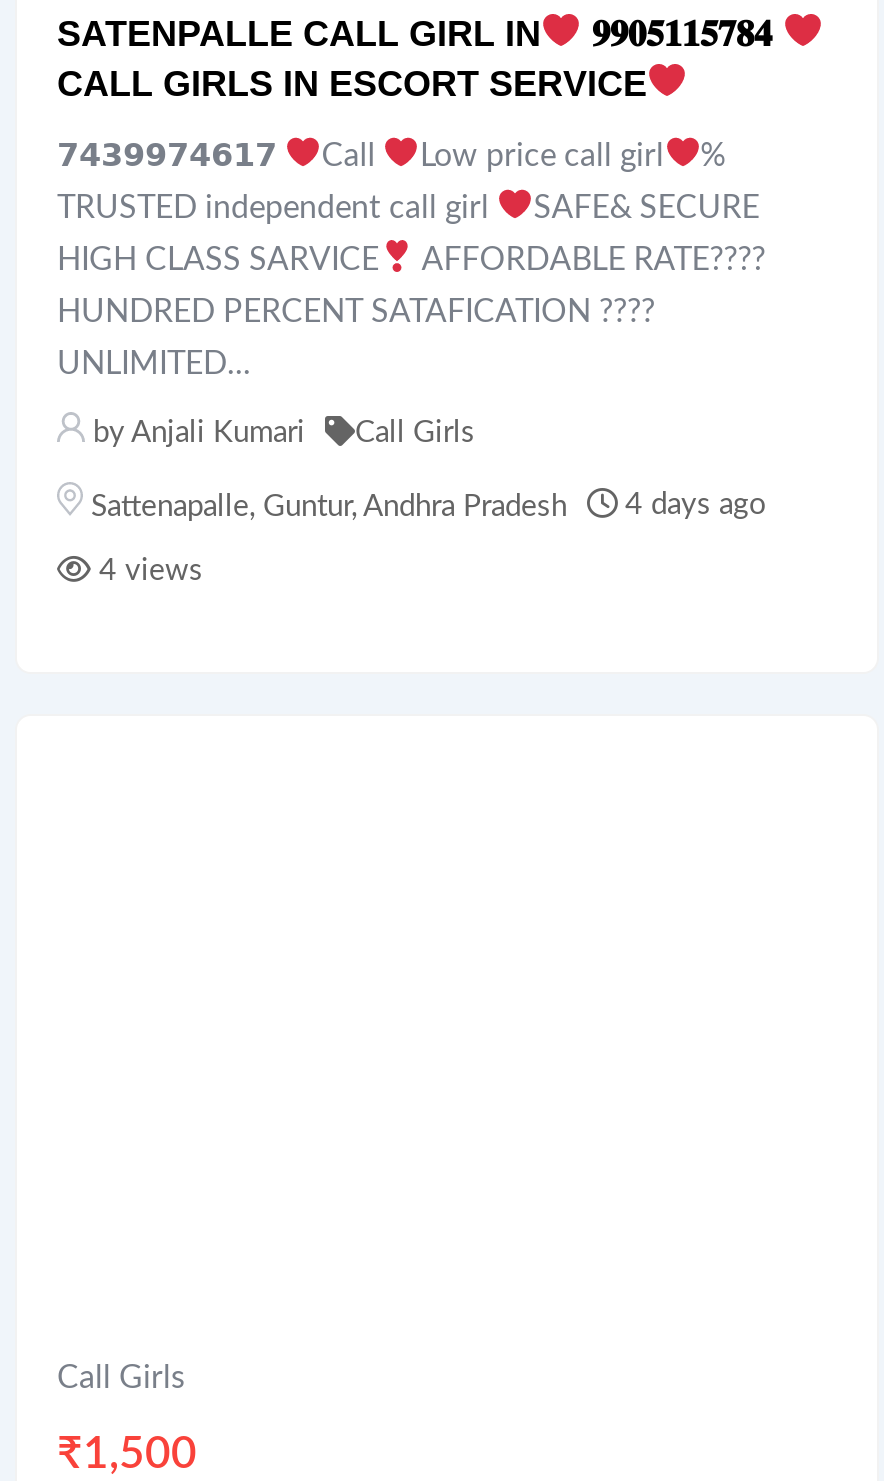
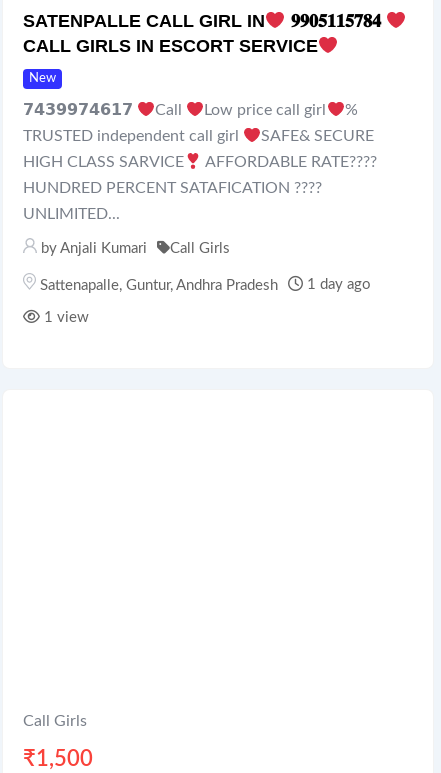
none -> [29,72,56,85] New
[91,489,767,521] Sattenapalle, Guntur, Andhra Pradesh 4 days ago -> [40,277,371,293] Sattenapalle, Guntur, Andhra Pradesh 1 day ago
[91,555,203,585] 4 views -> [40,310,89,325] 1 view

